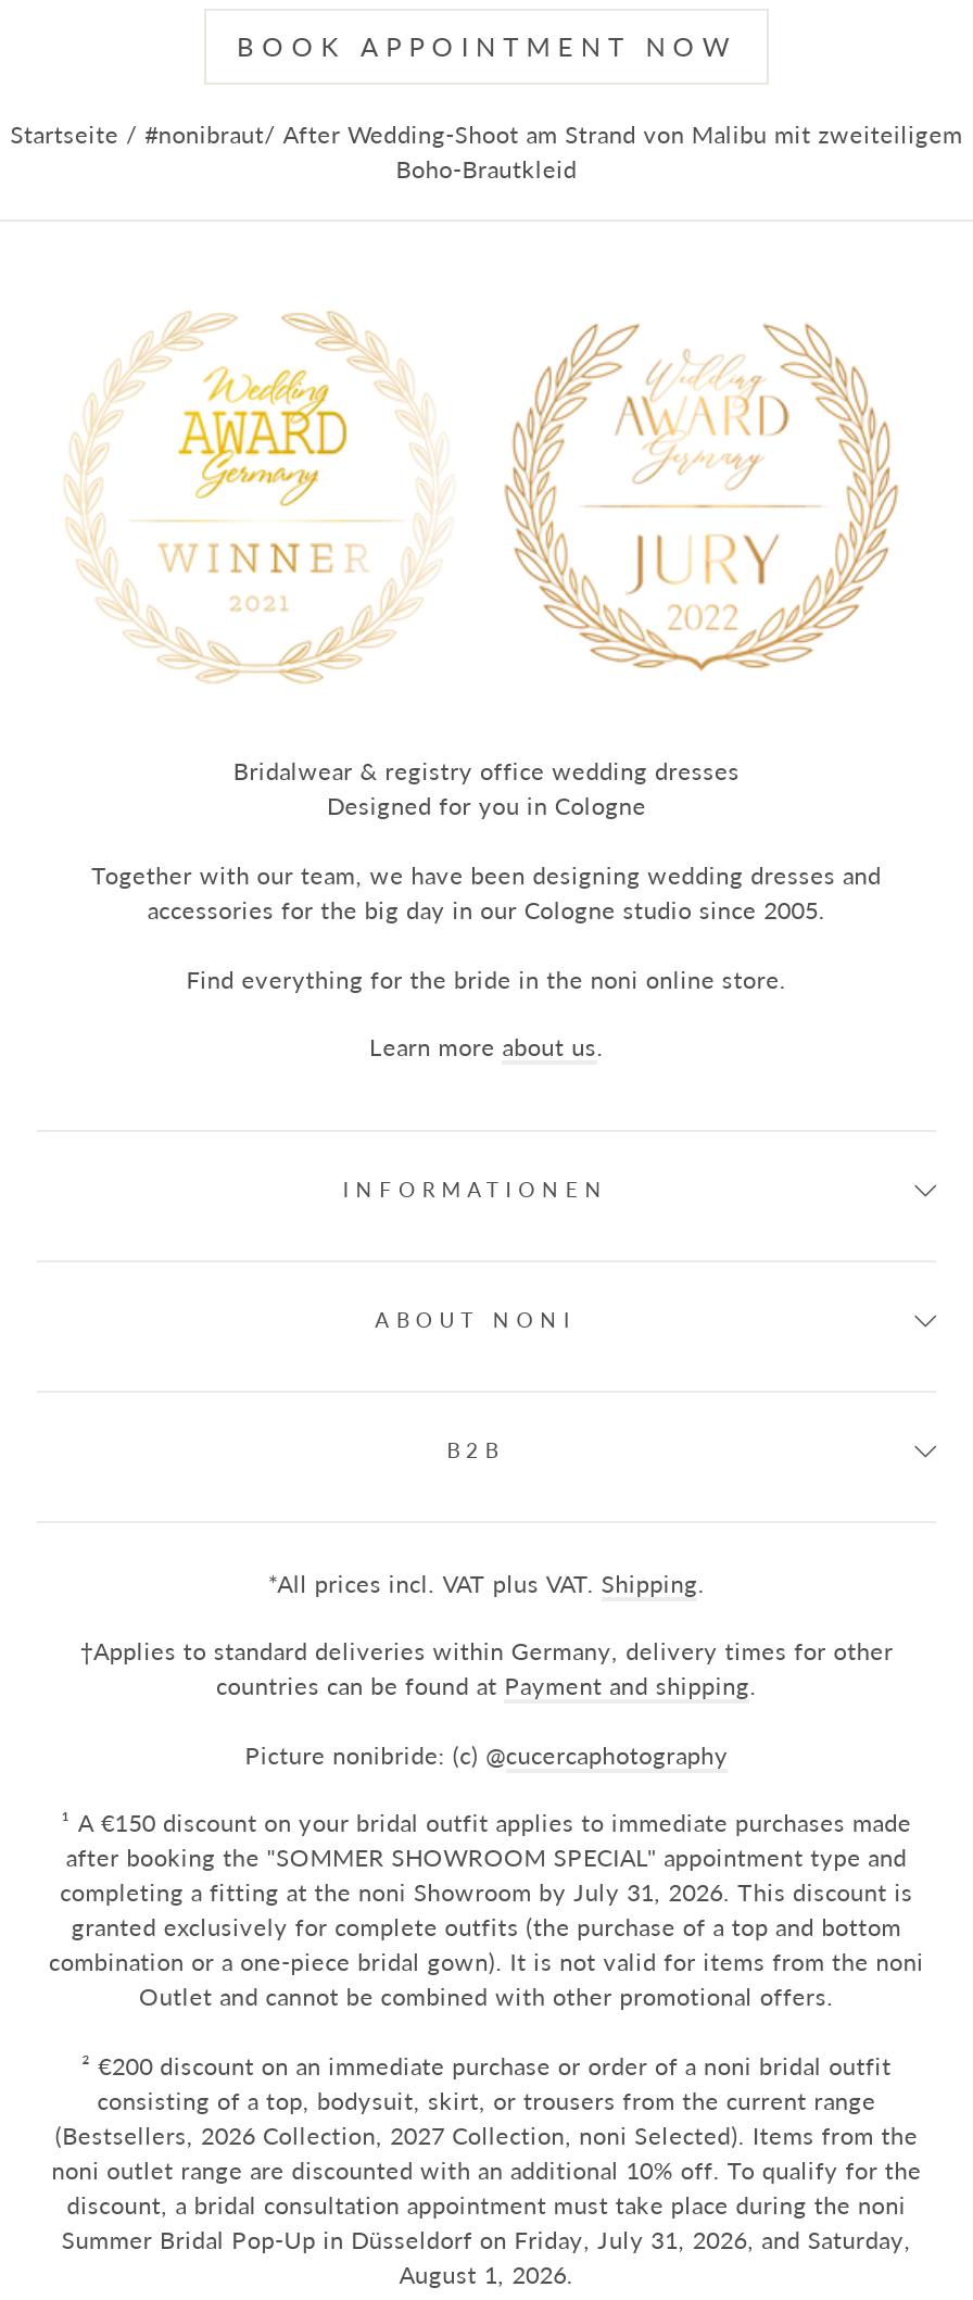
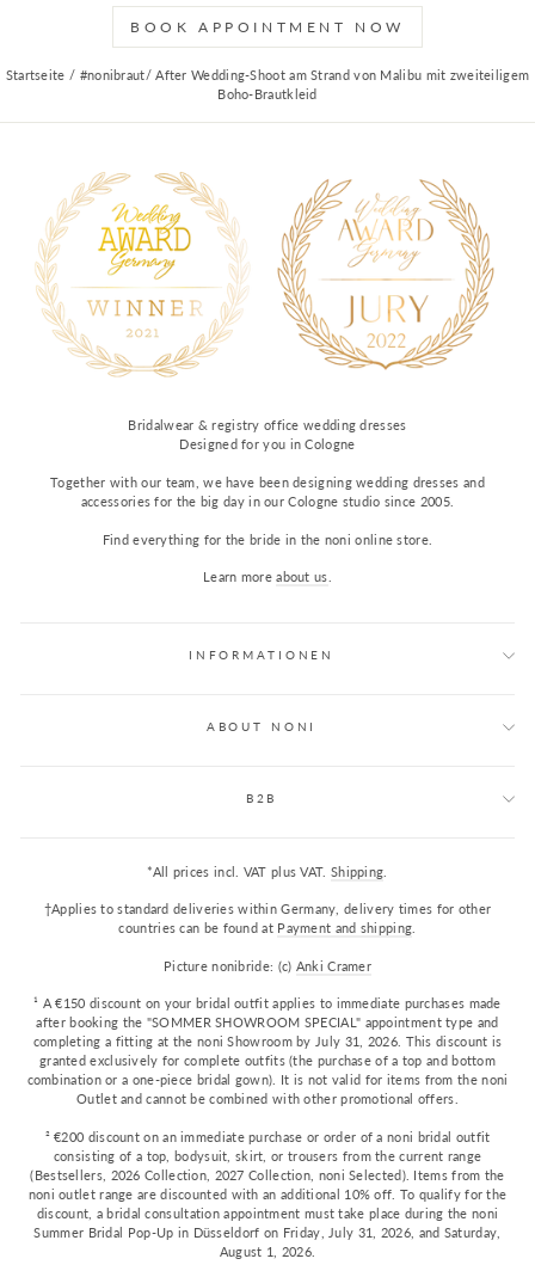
[245,1740,728,1769] Picture nonibride: (c) @cucercaphotography -> [163,958,372,973] Picture nonibride: (c)Anki Cramer

